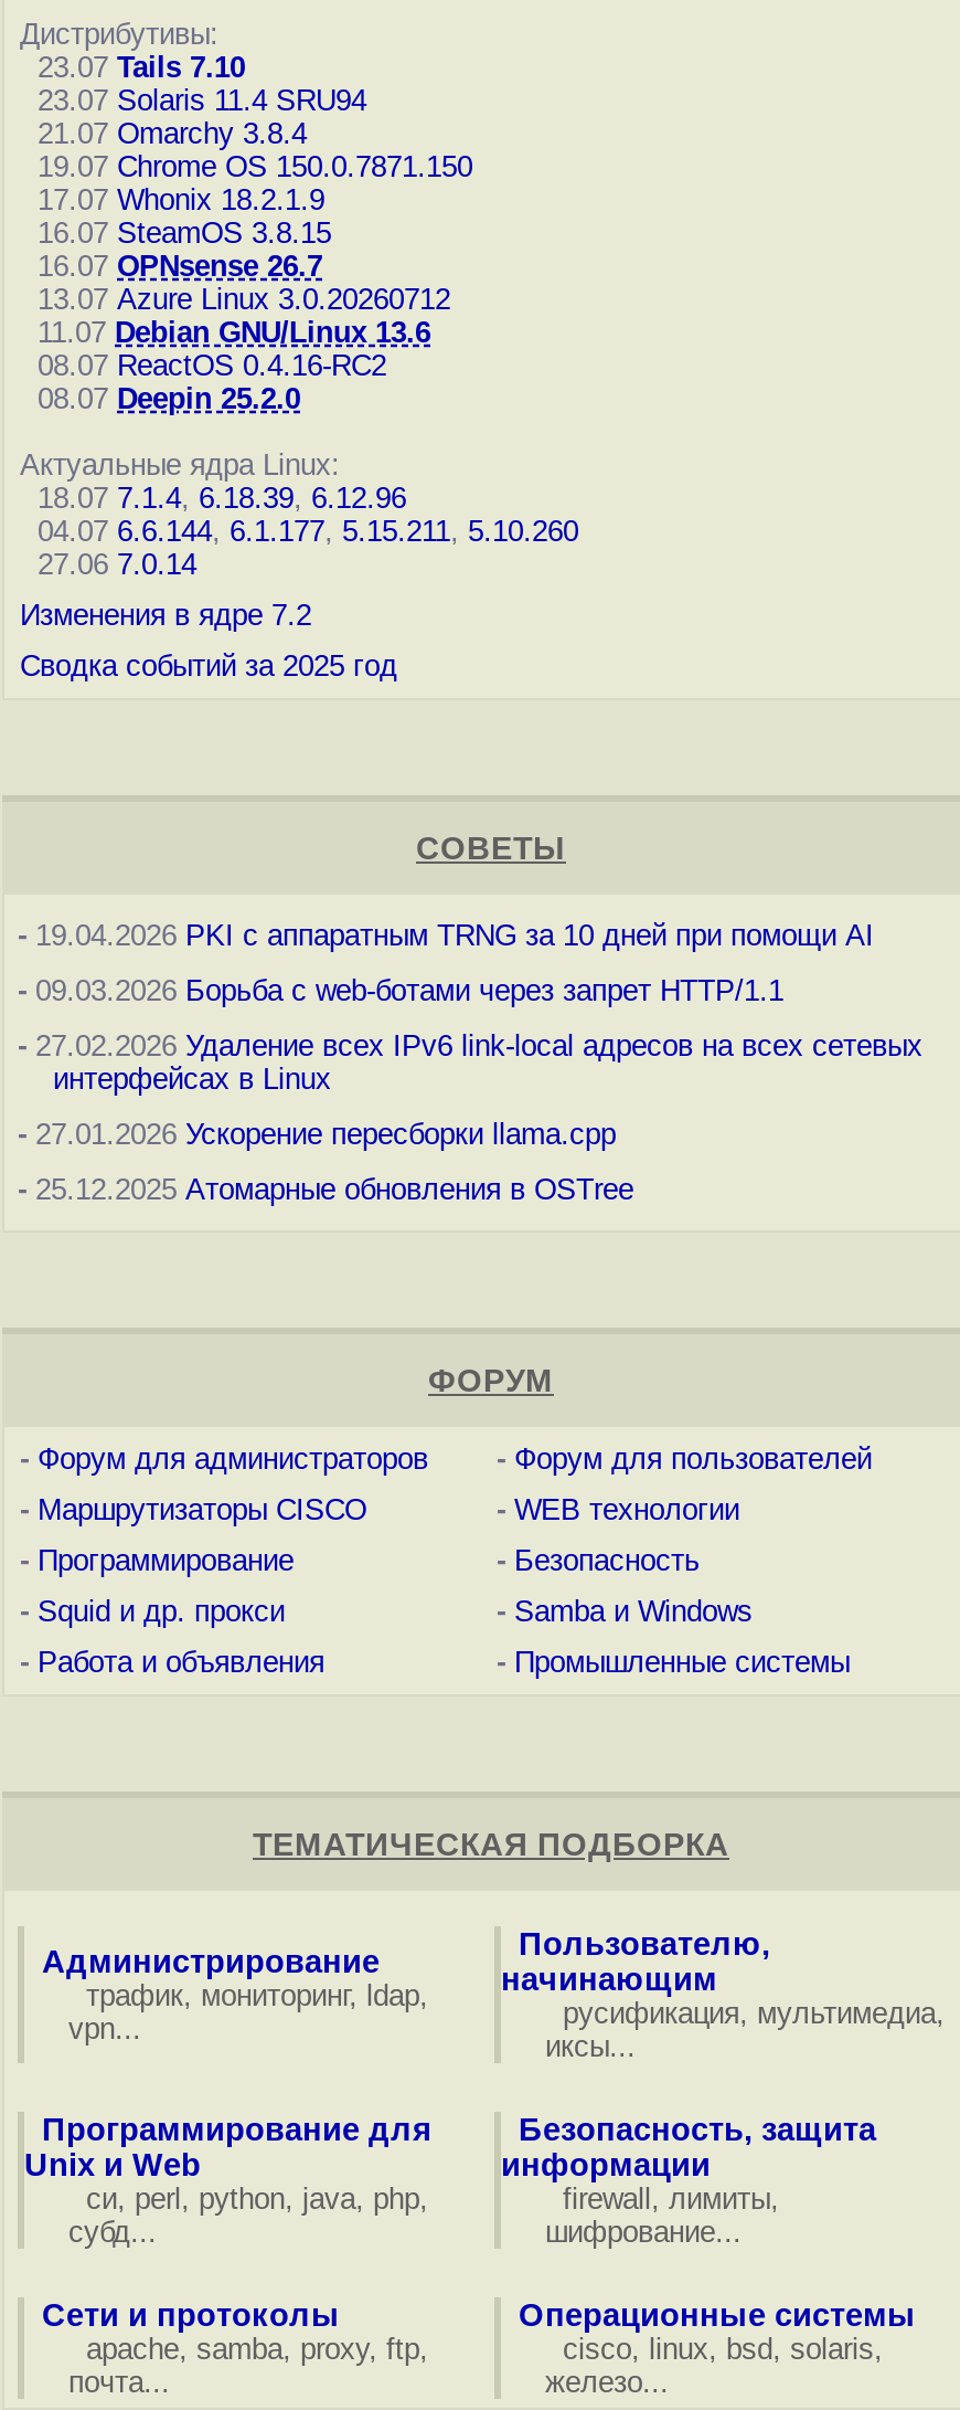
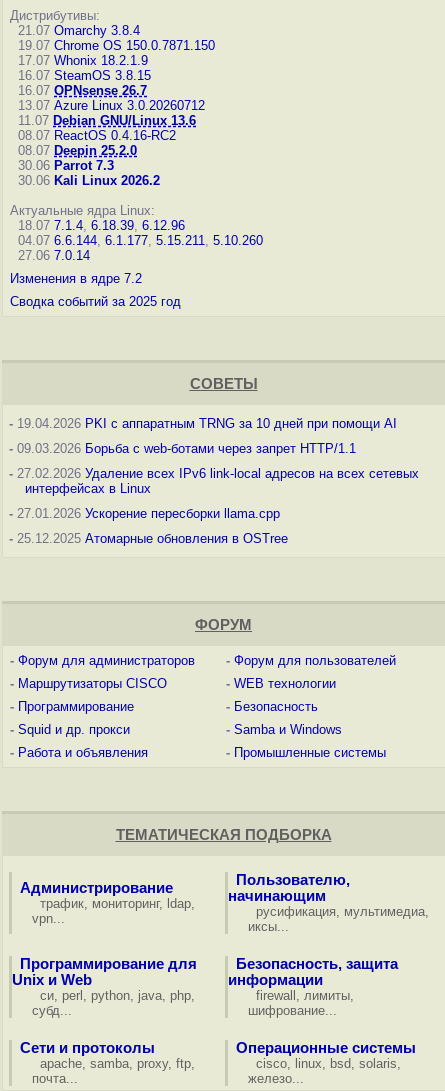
[20,51,366,117] 23.07 Tails 7.10 | 23.07 Solaris 11.4 SRU94 -> none
moved [20,117,472,415] -> [10,23,215,158]: 21.07 Omarchy 3.8.4 | 19.07 Chrome OS 150.0.7871.150 | 17.07 Whonix 18.2.1.9 | ... | 08.07 ReactOS 0.4.16-RC2 | 08.07 Deepin 25.2.0
none -> [10,158,160,188] 30.06 Parrot 7.3 | 30.06 Kali Linux 2026.2

